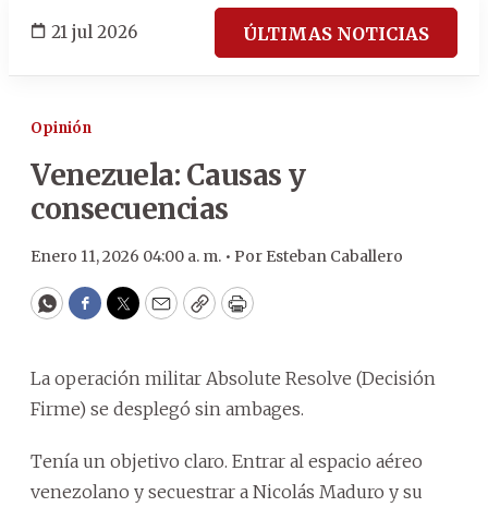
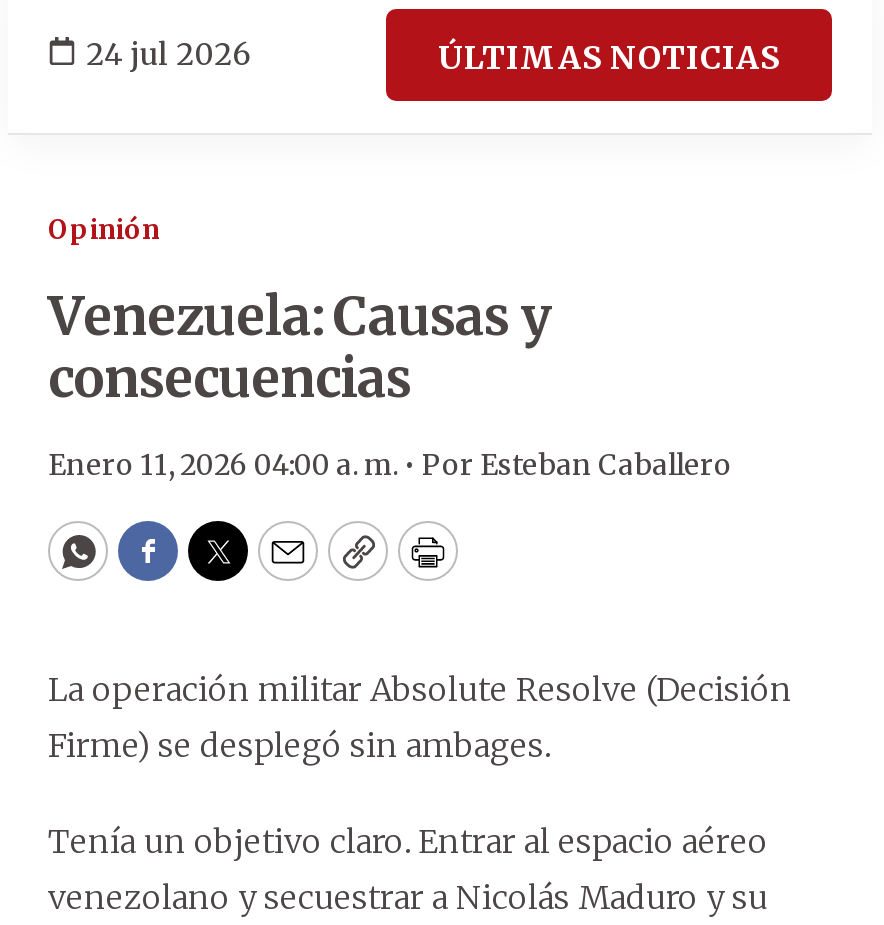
[51,21,137,42] 21 jul 2026 -> [86,34,250,72] 24 jul 2026

